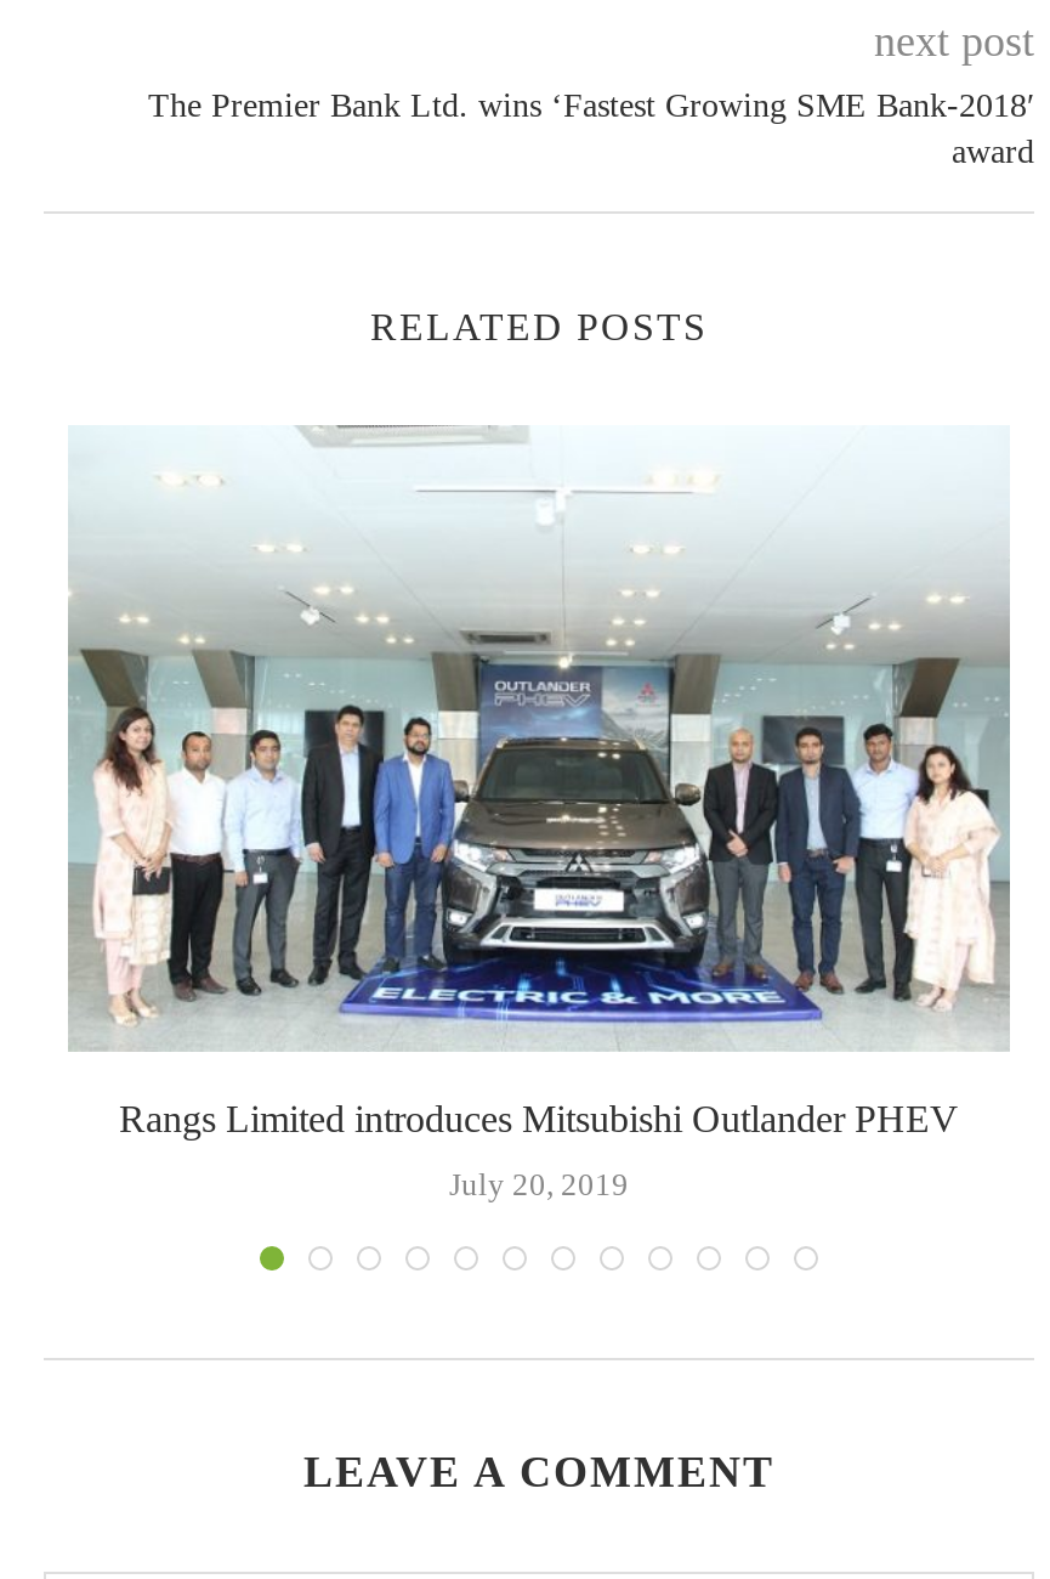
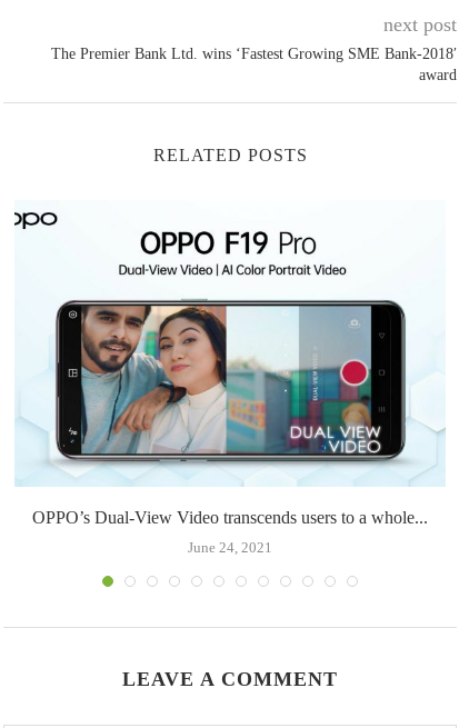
[68,423,1012,1140] [image] | Rangs Limited introduces Mitsubishi Outlander PHEV -> [13,201,446,527] [image] | OPPO’s Dual-View Video transcends users to a whole...
[449,1167,629,1203] July 20, 2019 -> [188,539,272,556] June 24, 2021

